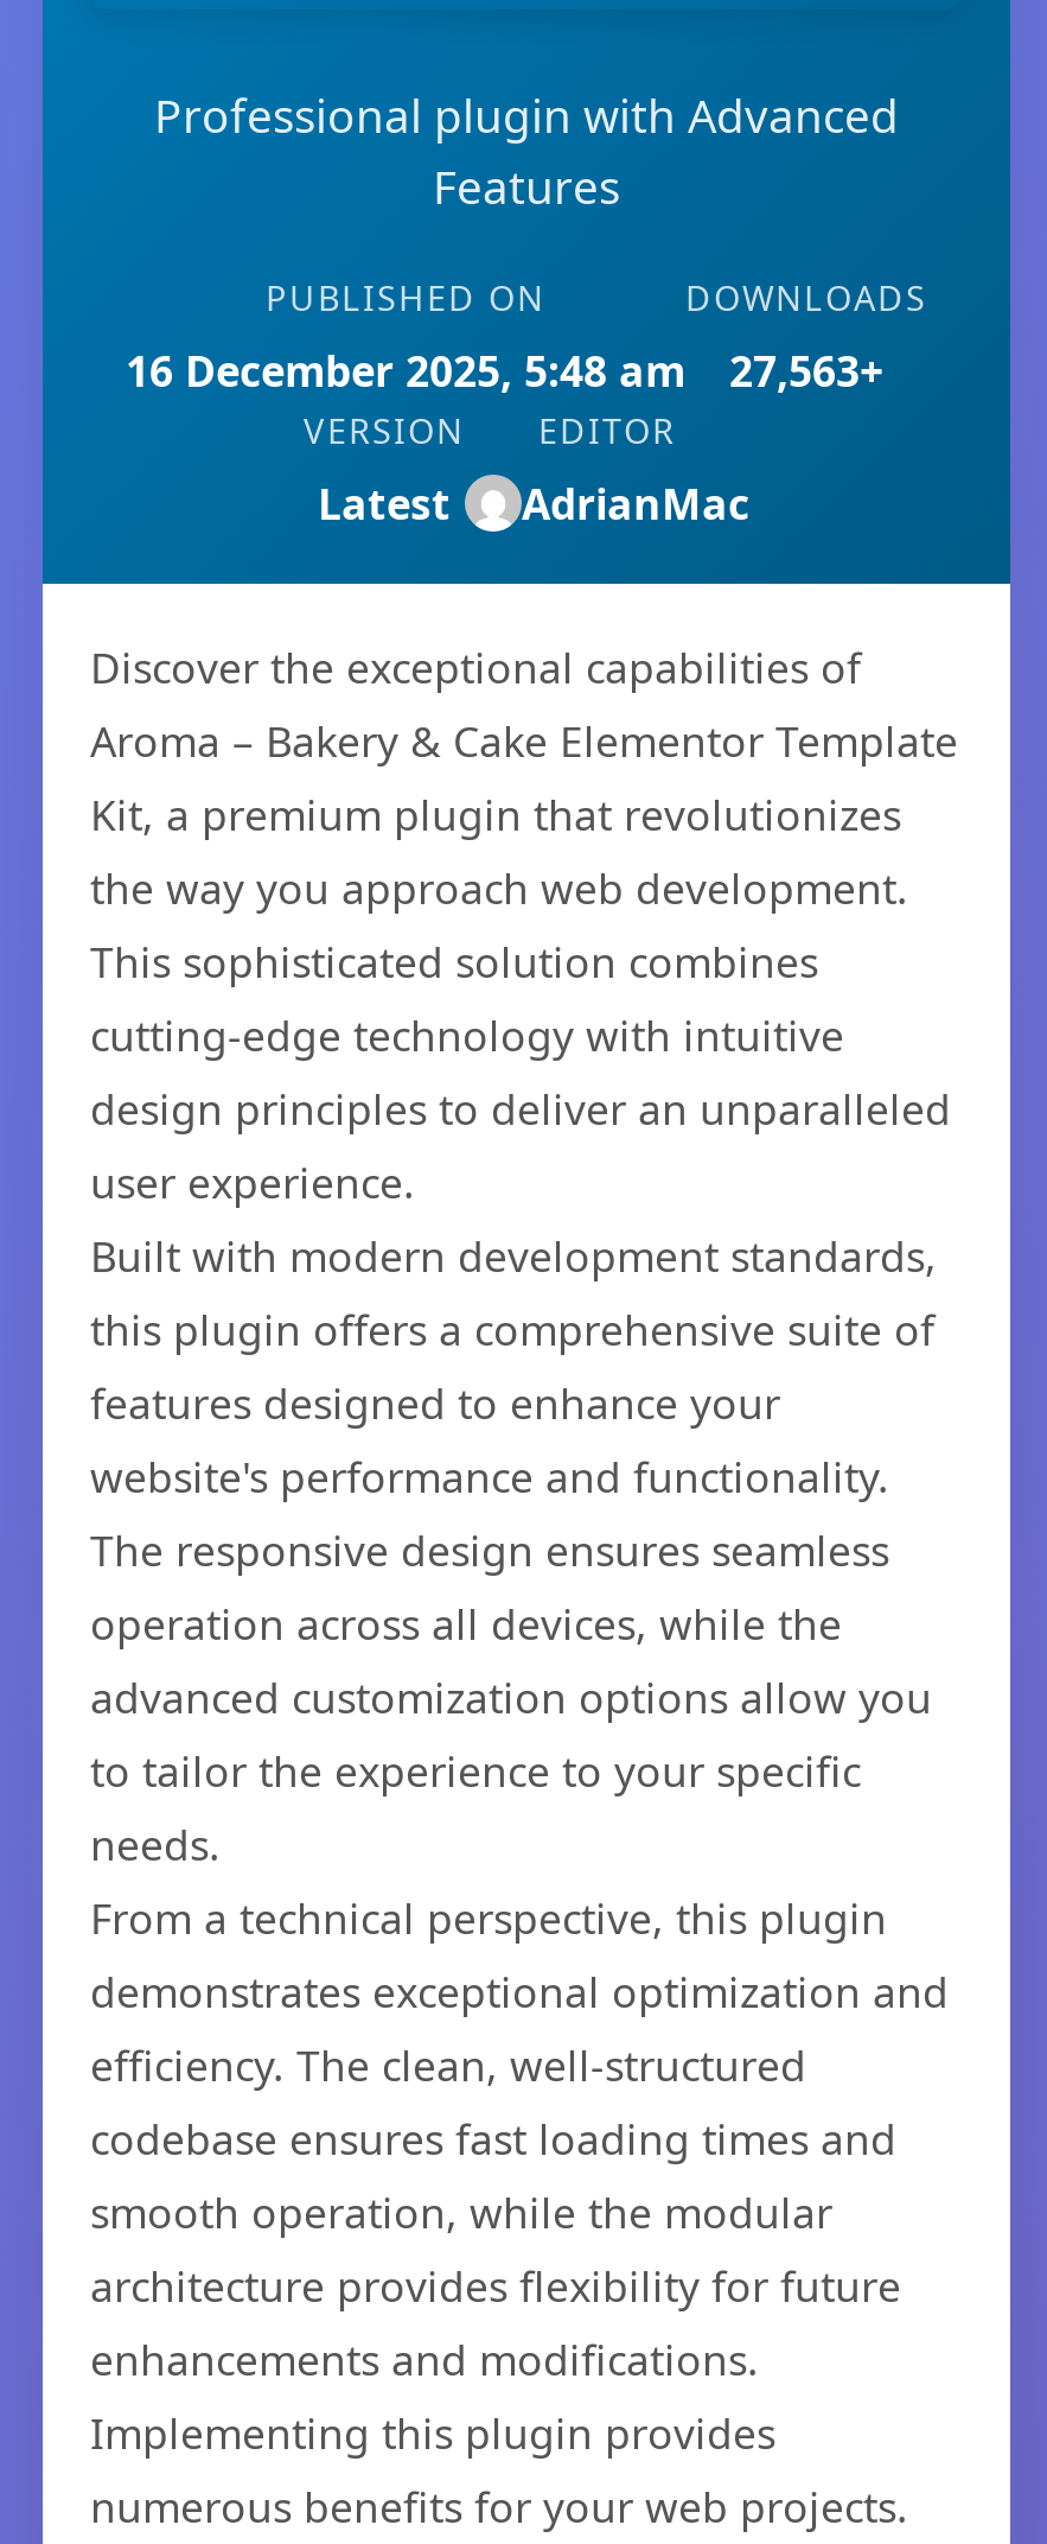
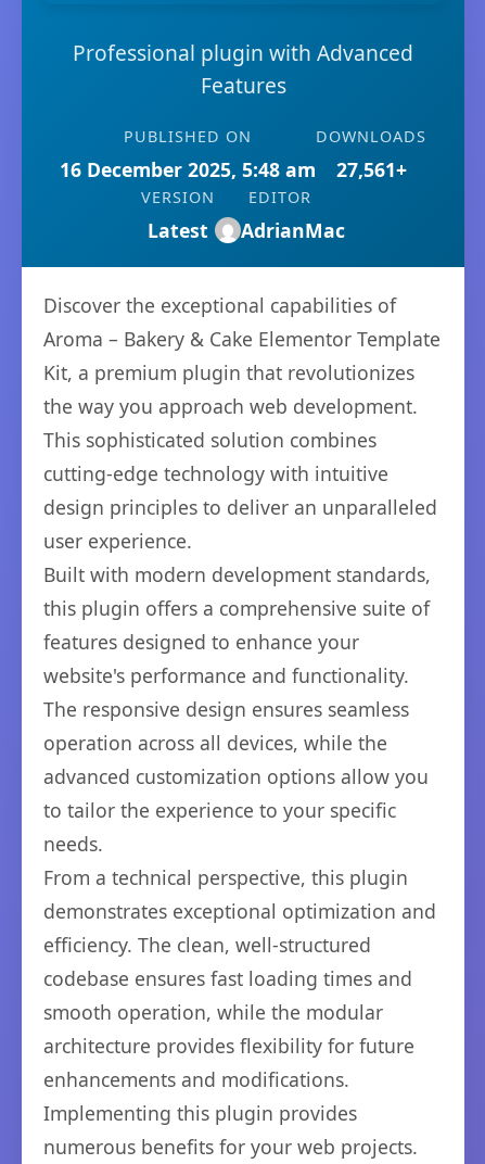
[126,342,883,399] 16 December 2025, 5:48 am 27,563+ -> [60,156,406,182] 16 December 2025, 5:48 am 27,561+

